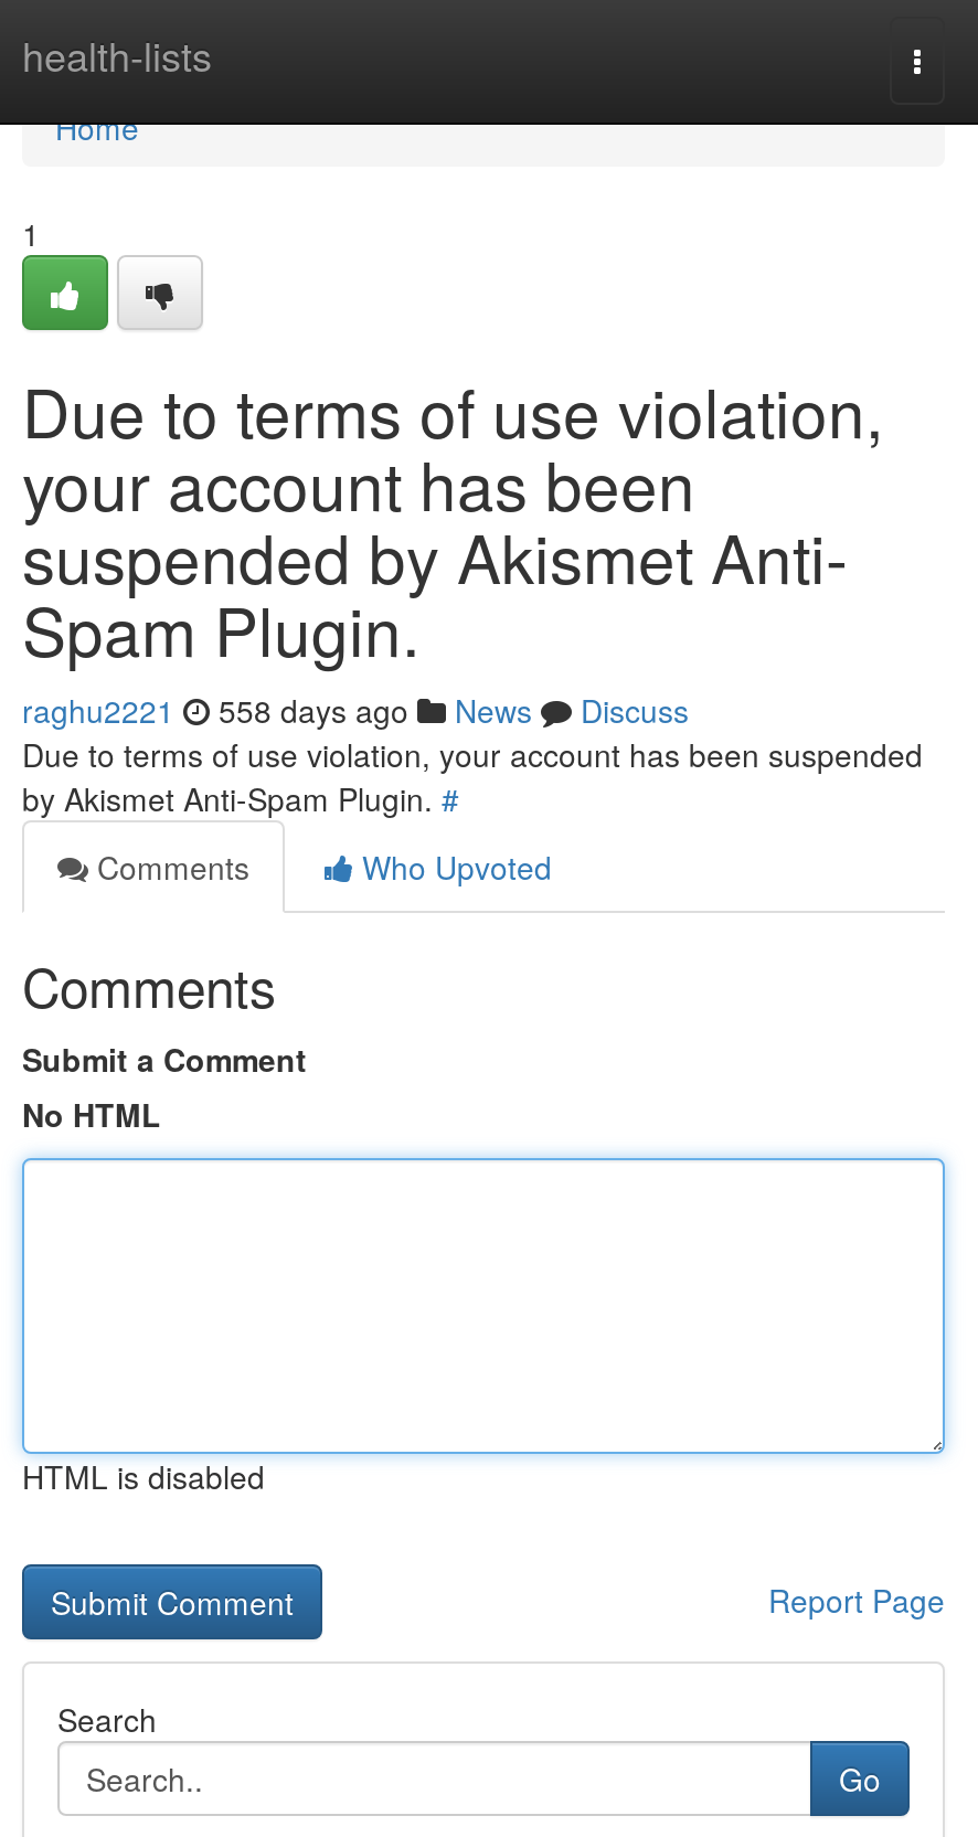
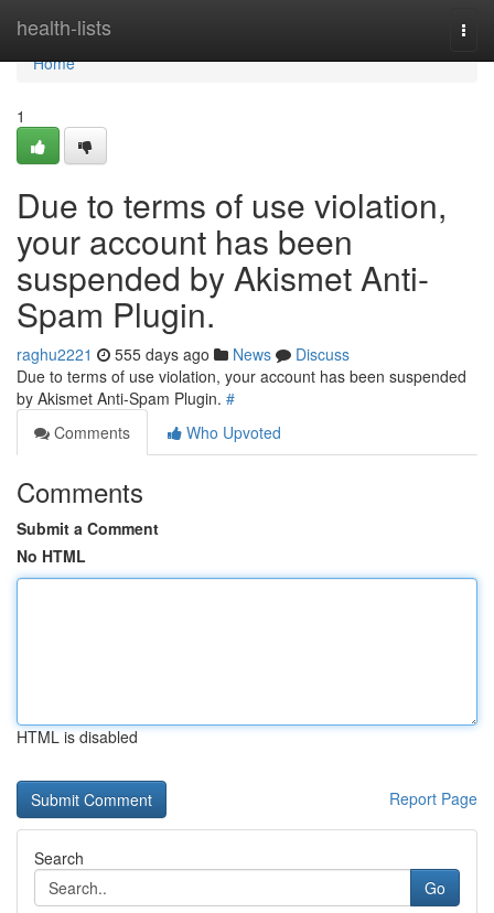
[22,688,689,732] raghu2221 558 days ago News Discuss -> [17,343,350,365] raghu2221 555 days ago News Discuss

